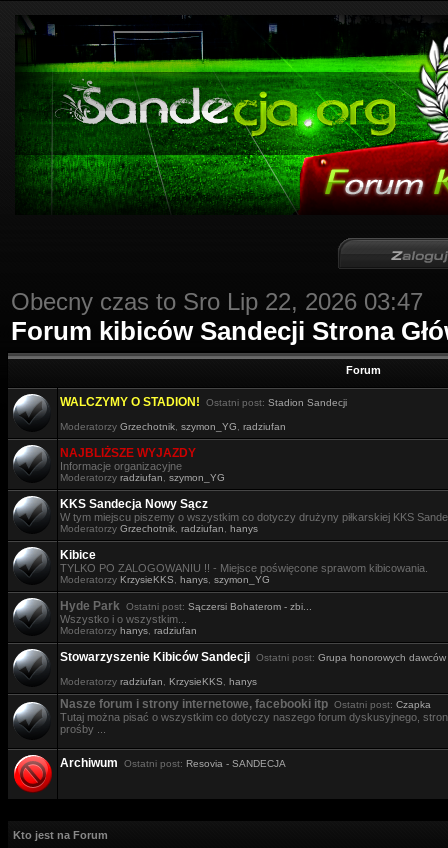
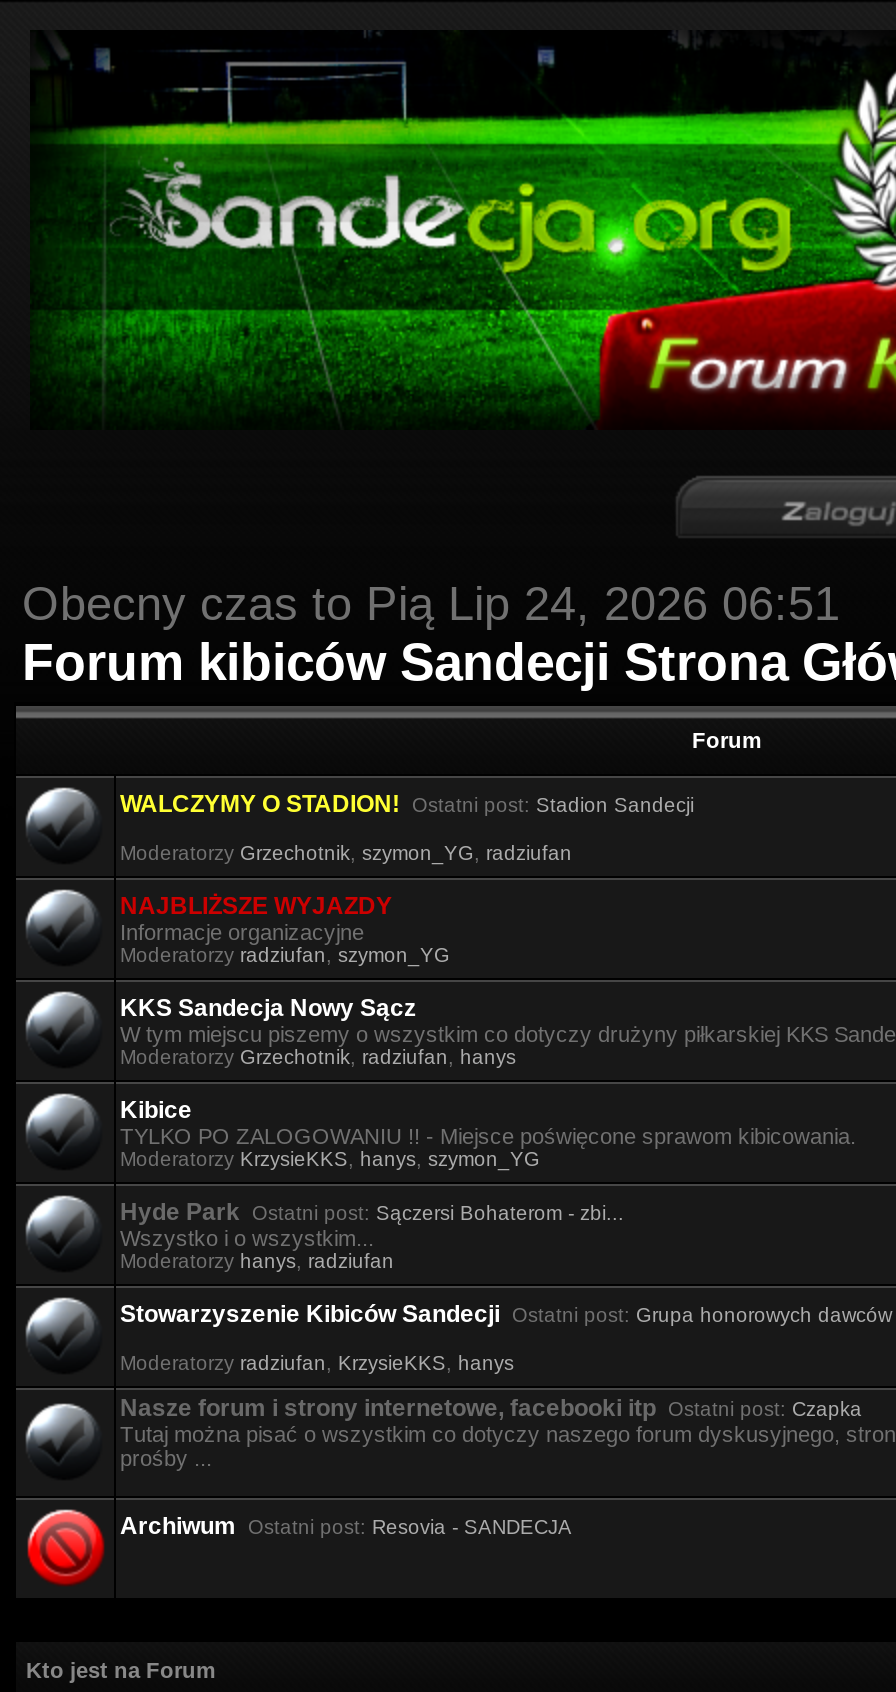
[11,289,423,315] Obecny czas to Sro Lip 22, 2026 03:47 -> [22,578,840,630] Obecny czas to Pią Lip 24, 2026 06:51

